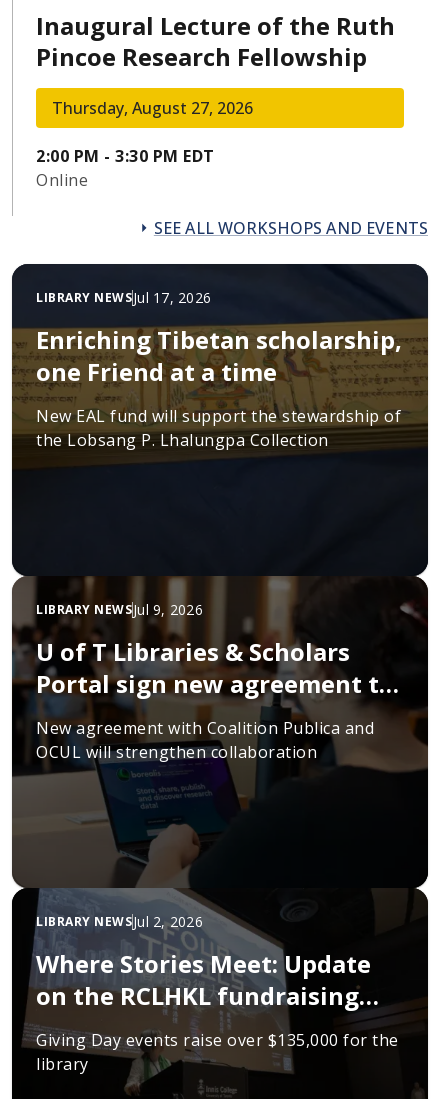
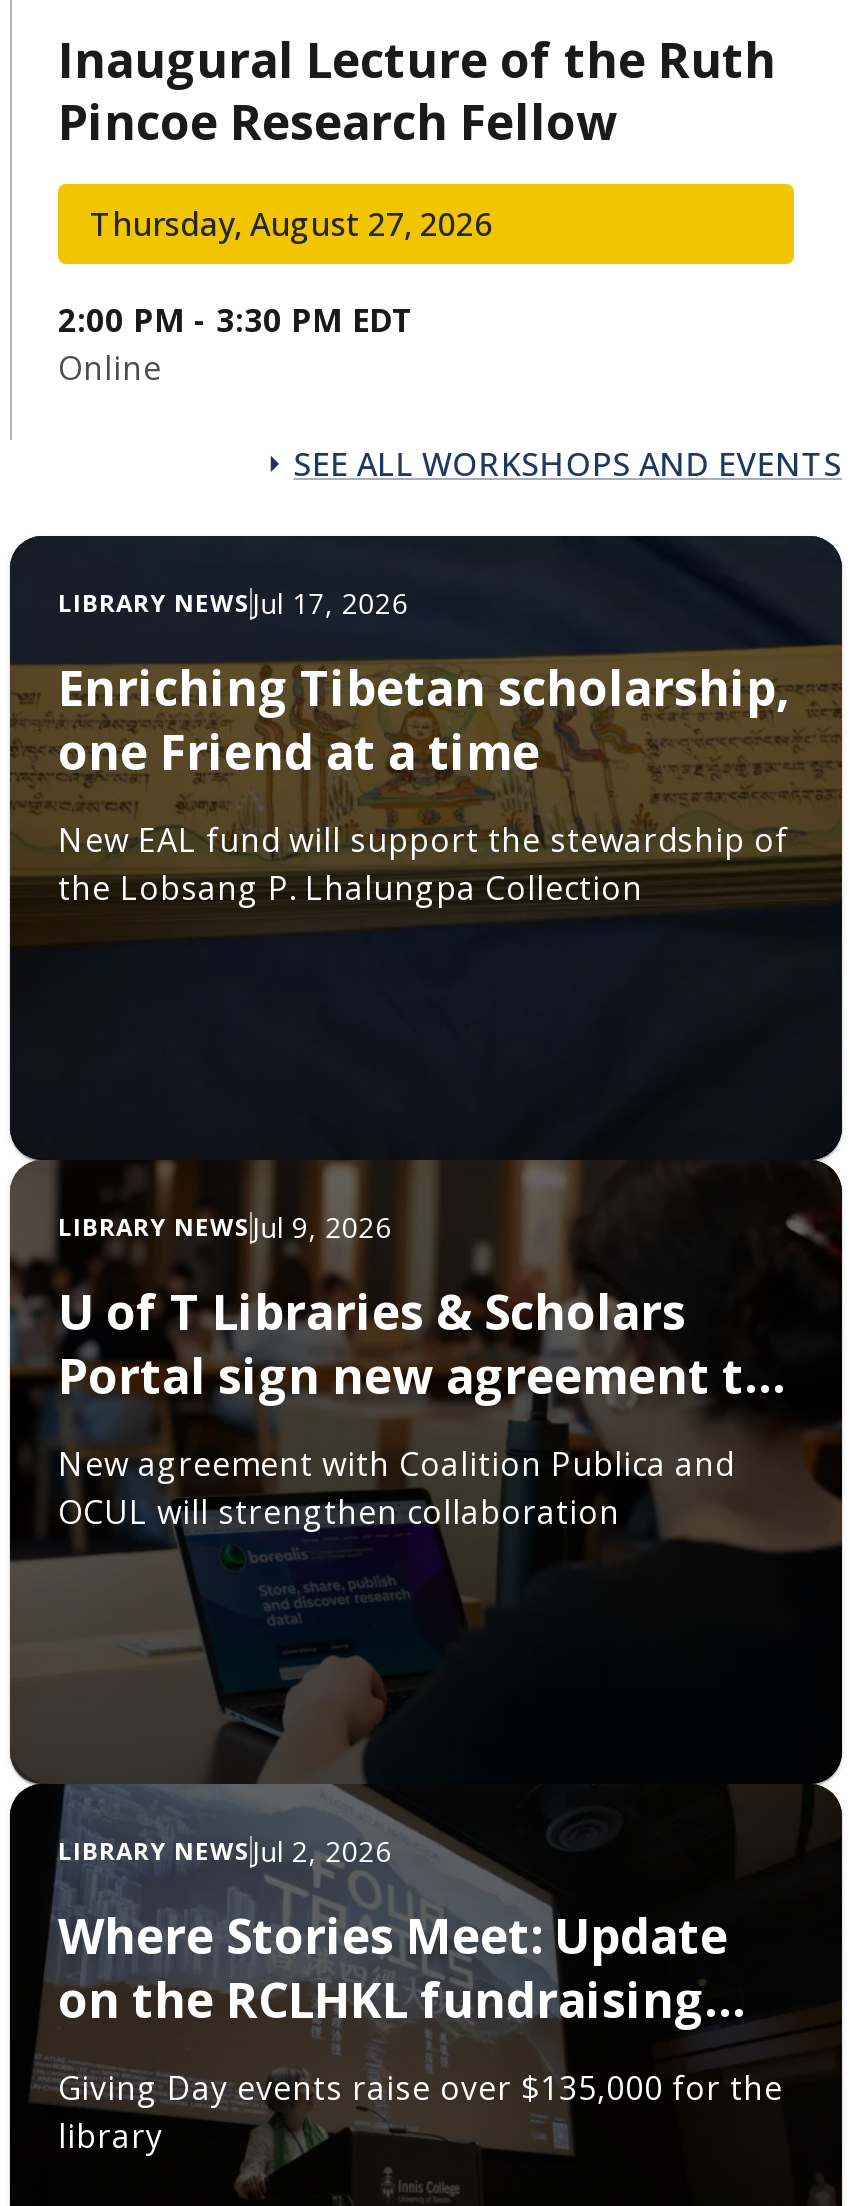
[36,40,367,73] Pincoe Research Fellowship -> [58,87,618,153] Pincoe Research Fellow

